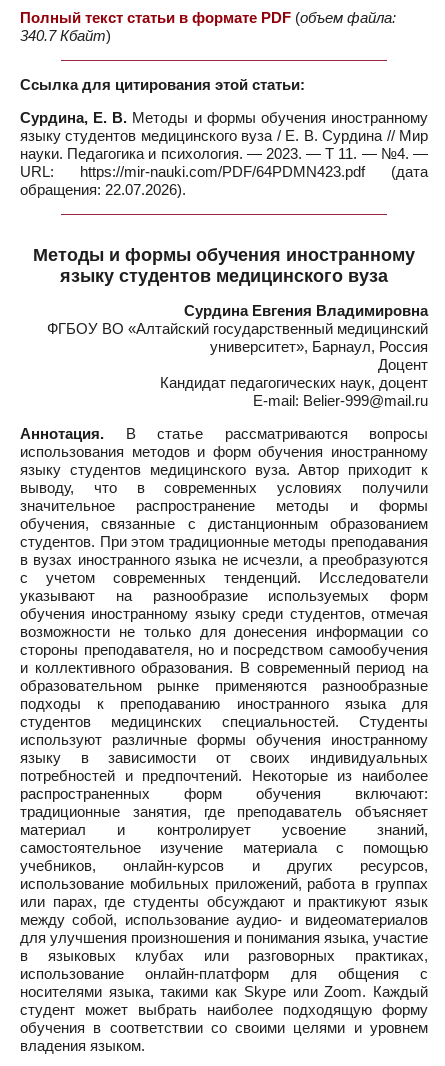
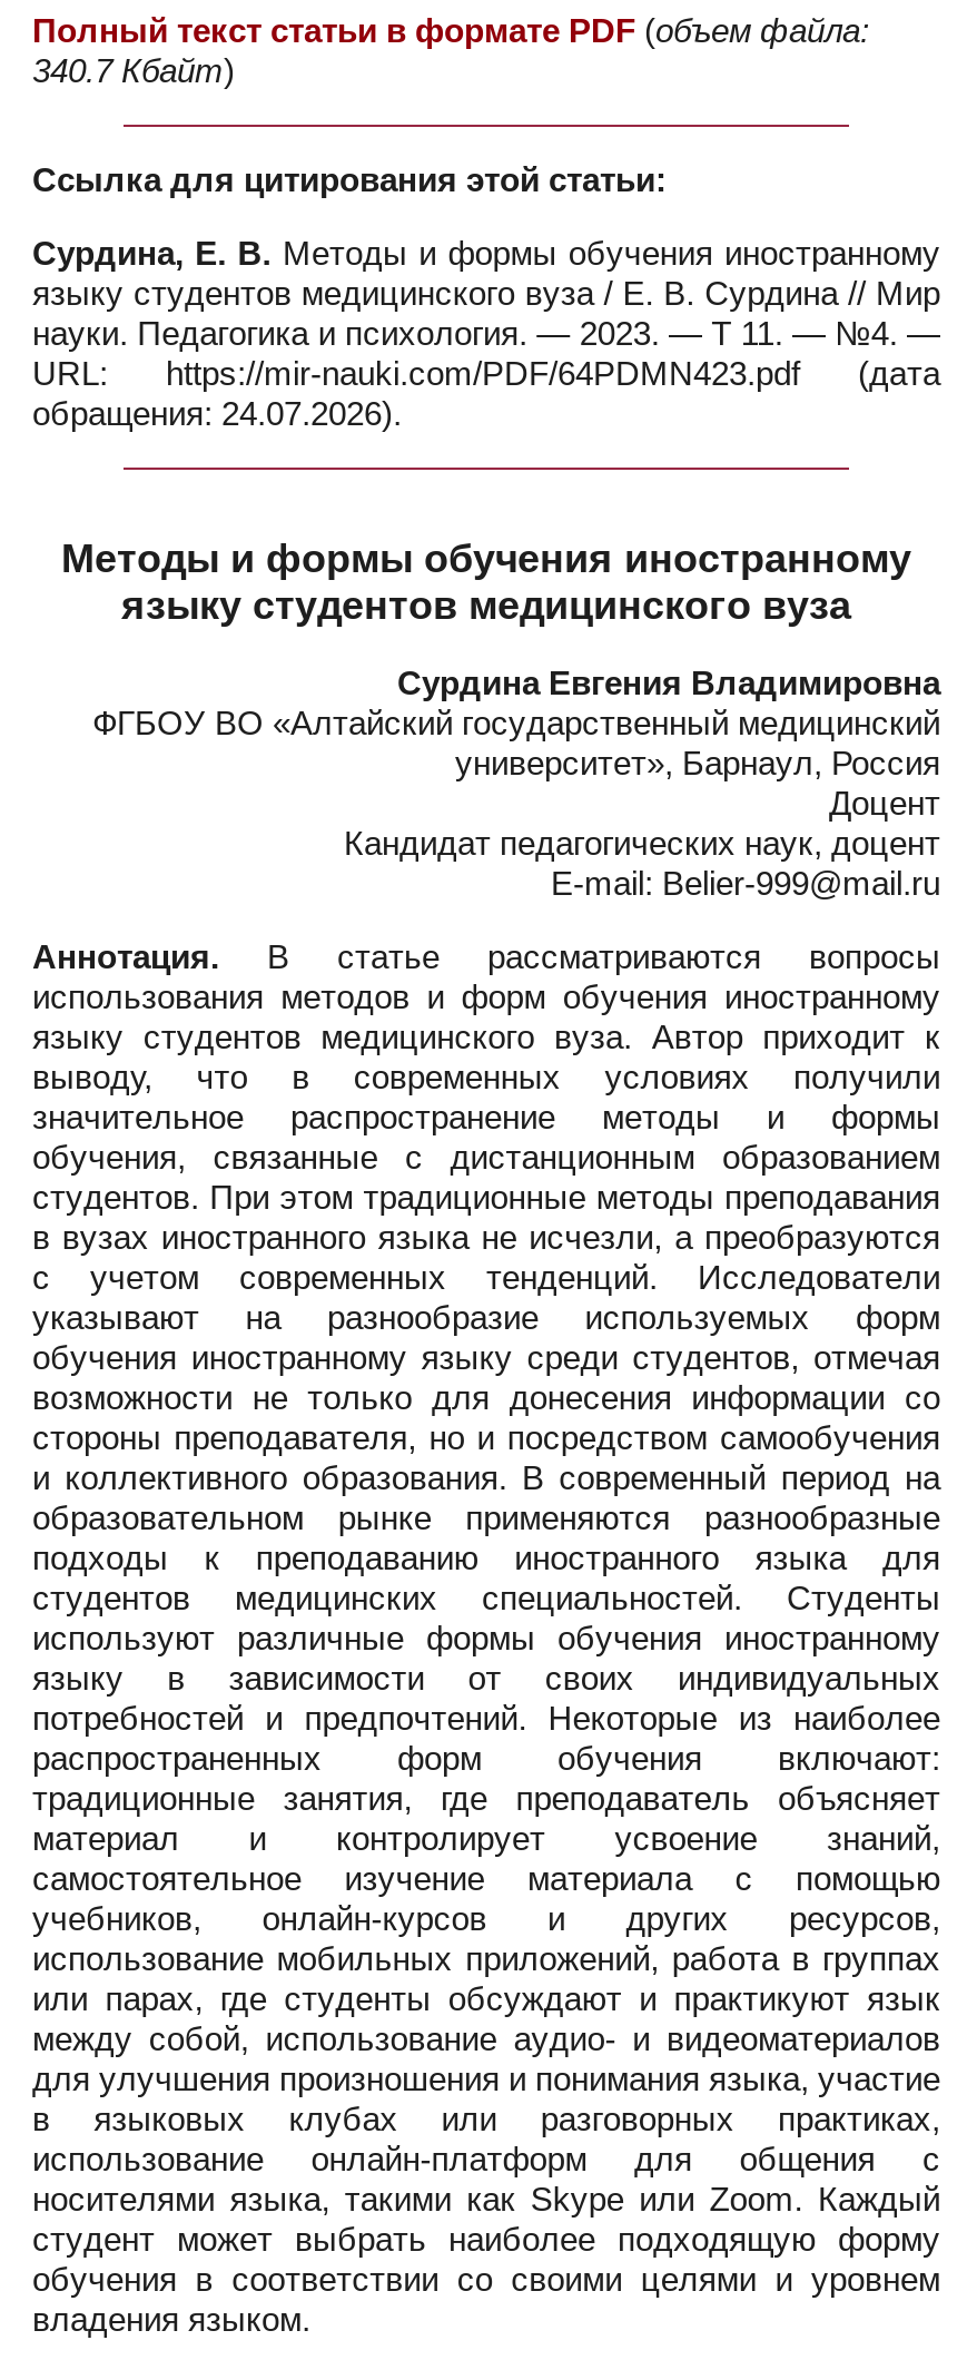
[20,181,186,198] обращения: 22.07.2026). -> [32,394,402,432] обращения: 24.07.2026).

